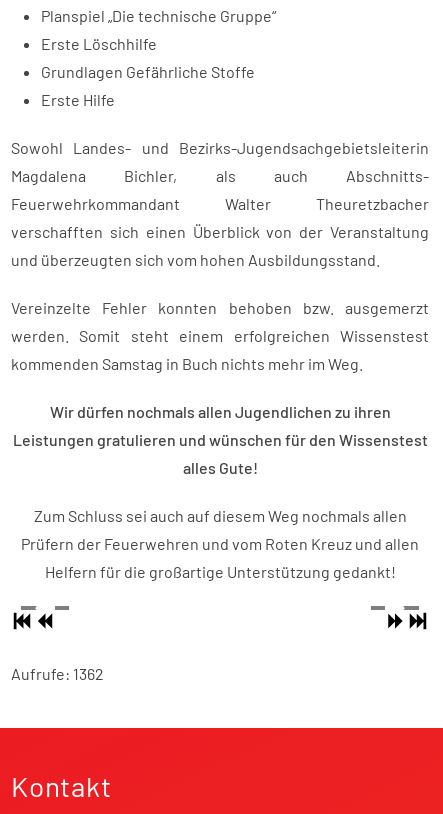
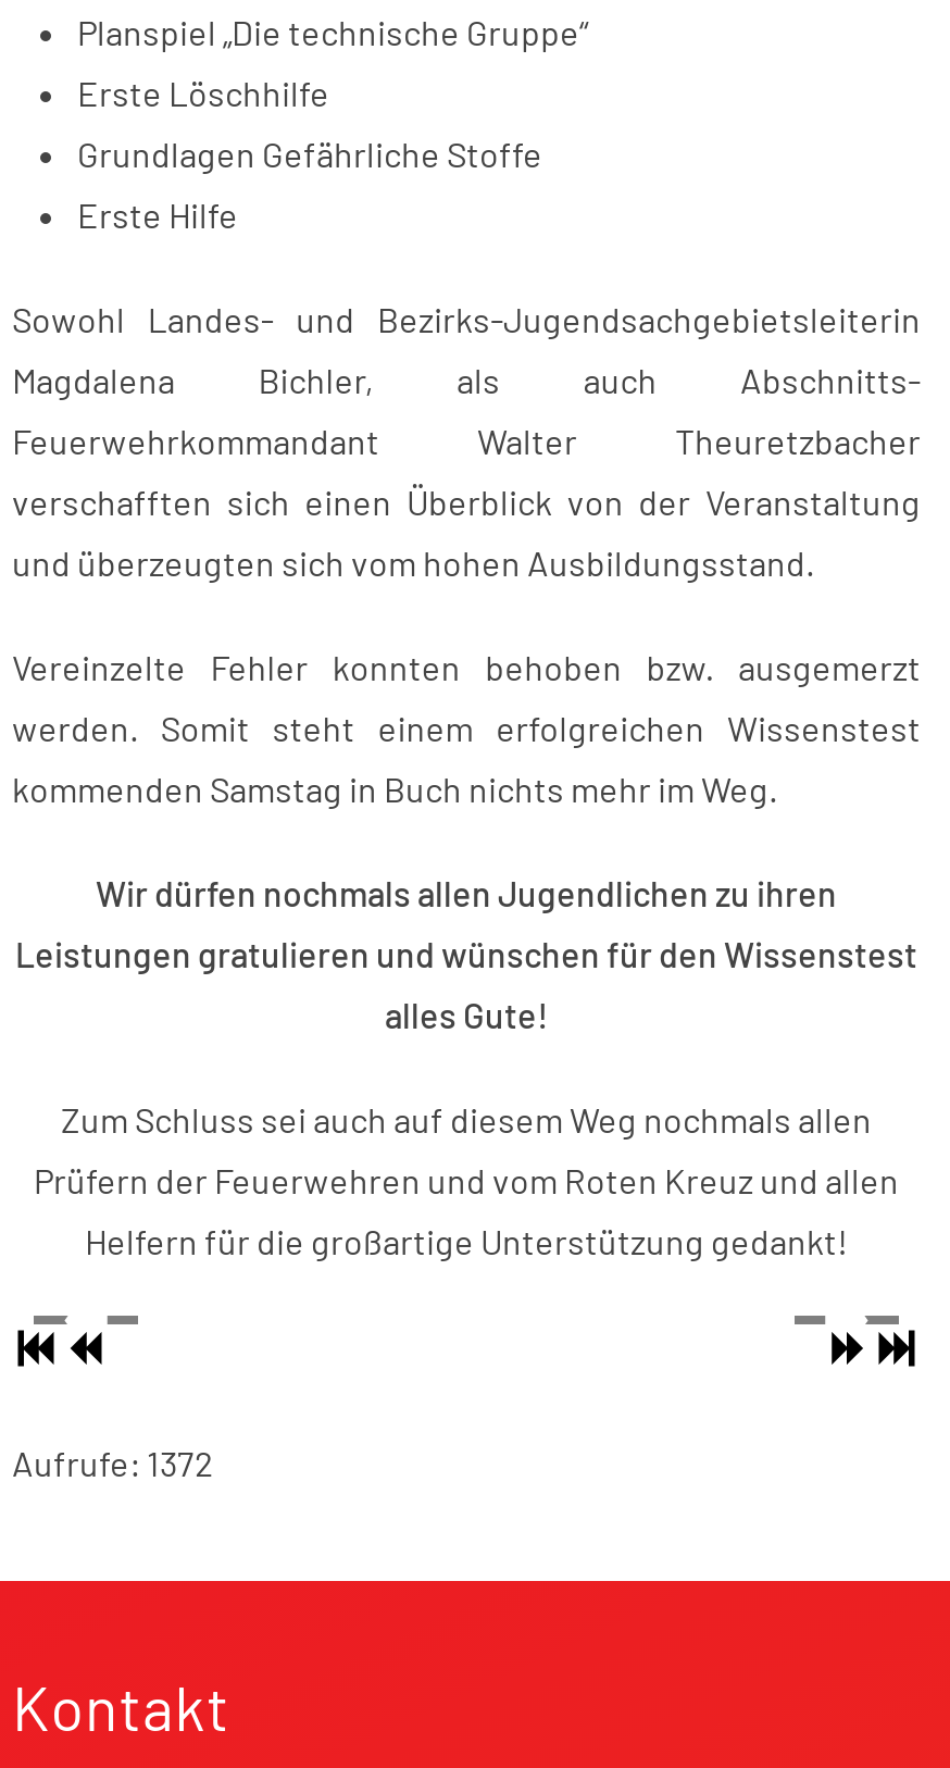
[11,664,104,683] Aufrufe: 1362 -> [12,1443,214,1484] Aufrufe: 1372

